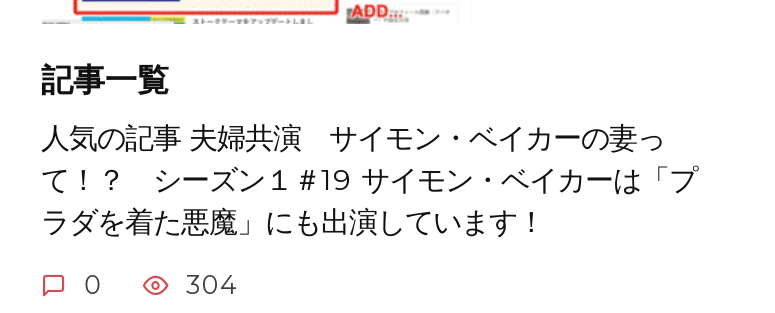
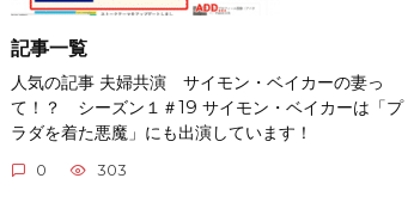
[186,271,236,301] 304 -> [97,162,127,180] 303

